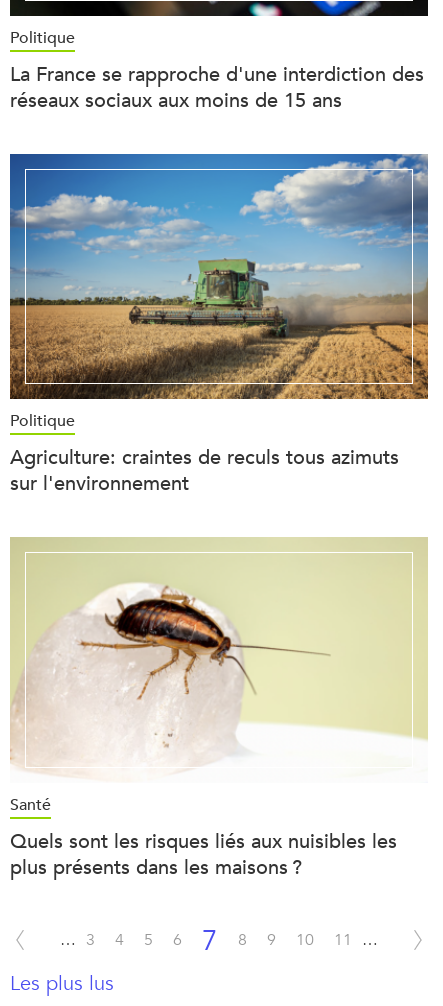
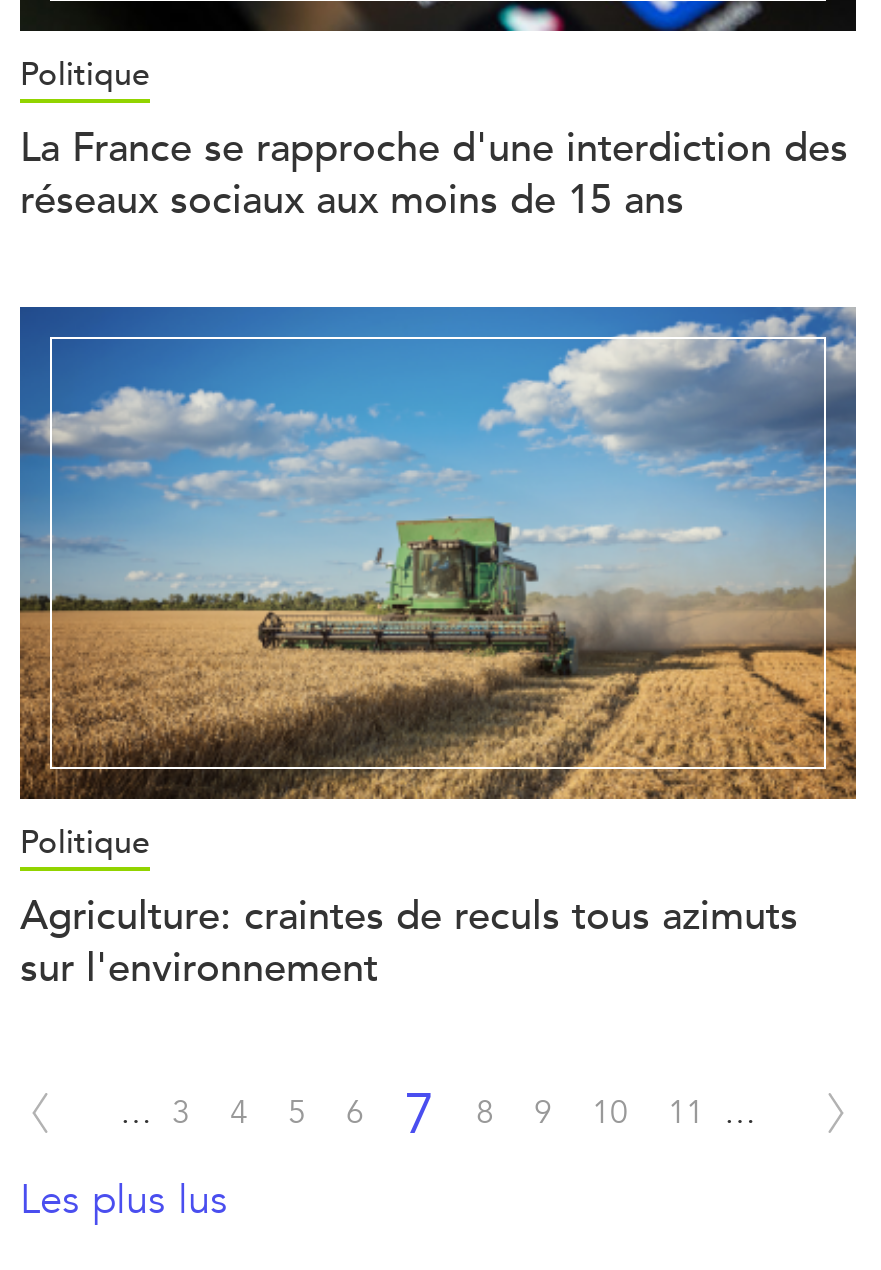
[10,537,428,881] [image] | Santé | Quels sont les risques liés aux nuisibles les | plus présents dans les maisons ? -> none

